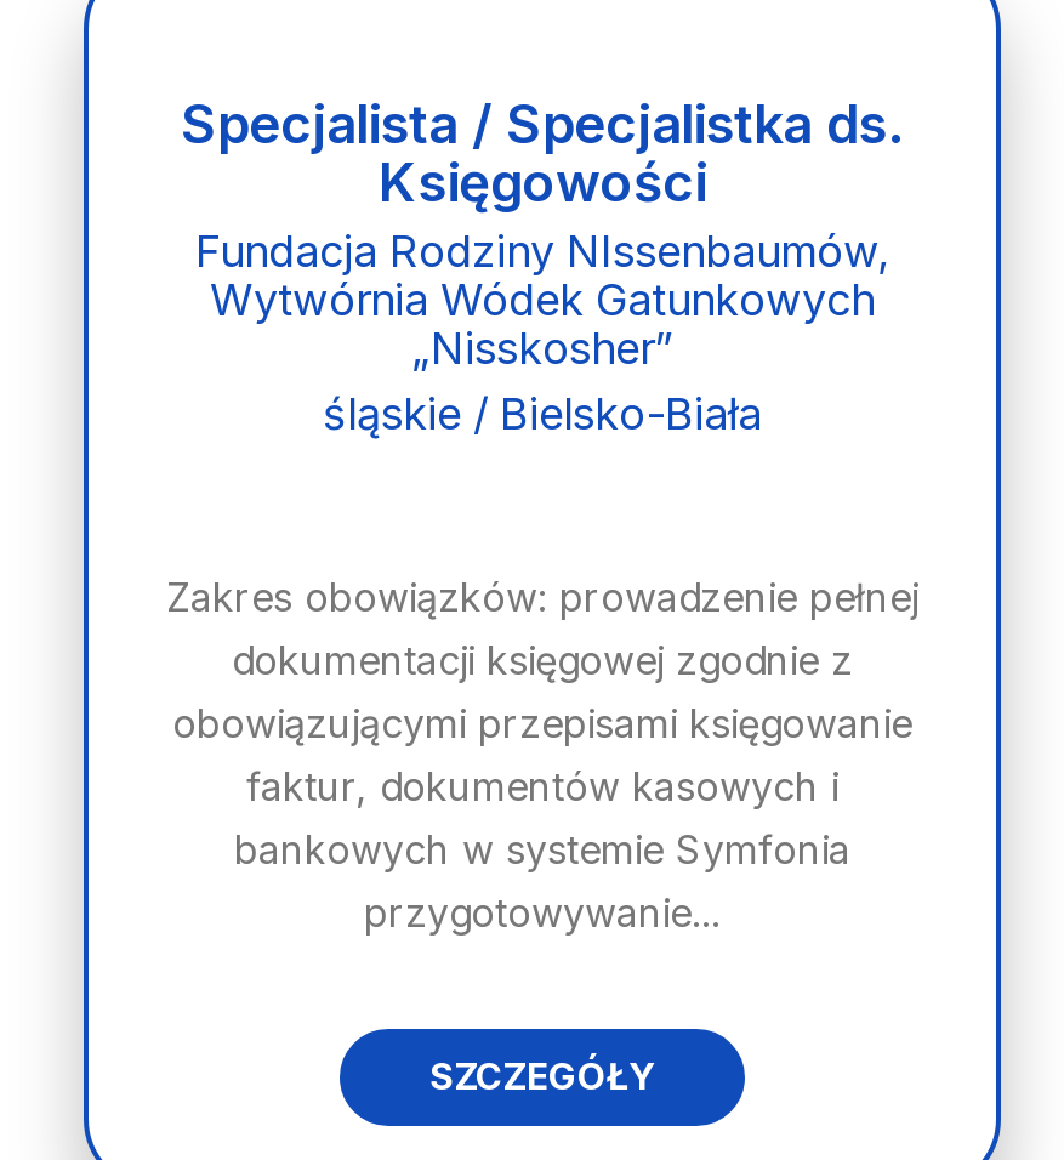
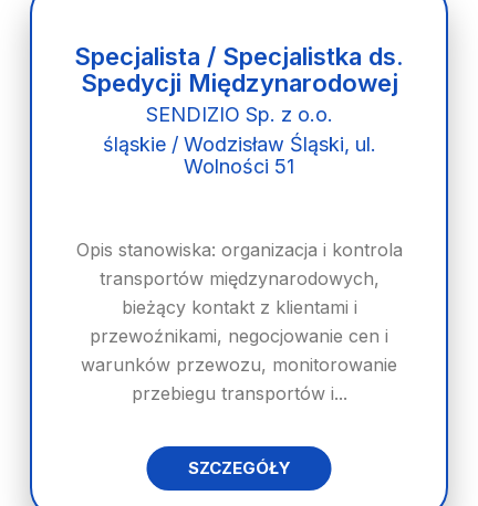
[195,150,889,439] Księgowości | Fundacja Rodziny NIssenbaumów, | Wytwórnia Wódek Gatunkowych | „Nisskosher” | śląskie / Bielsko-Biała -> [80,68,398,178] Spedycji Międzynarodowej | SENDIZIO Sp. z o.o. | śląskie / Wodzisław Śląski, ul. | Wolności 51
[166,573,918,937] Zakres obowiązków: prowadzenie pełnej | dokumentacji księgowej zgodnie z | obowiązującymi przepisami księgowanie | faktur, dokumentów kasowych i | bankowych w systemie Symfonia | przygotowywanie... -> [76,239,402,404] Opis stanowiska: organizacja i kontrola | transportów międzynarodowych, | bieżący kontakt z klientami i | przewoźnikami, negocjowanie cen i | warunków przewozu, monitorowanie | przebiegu transportów i...

